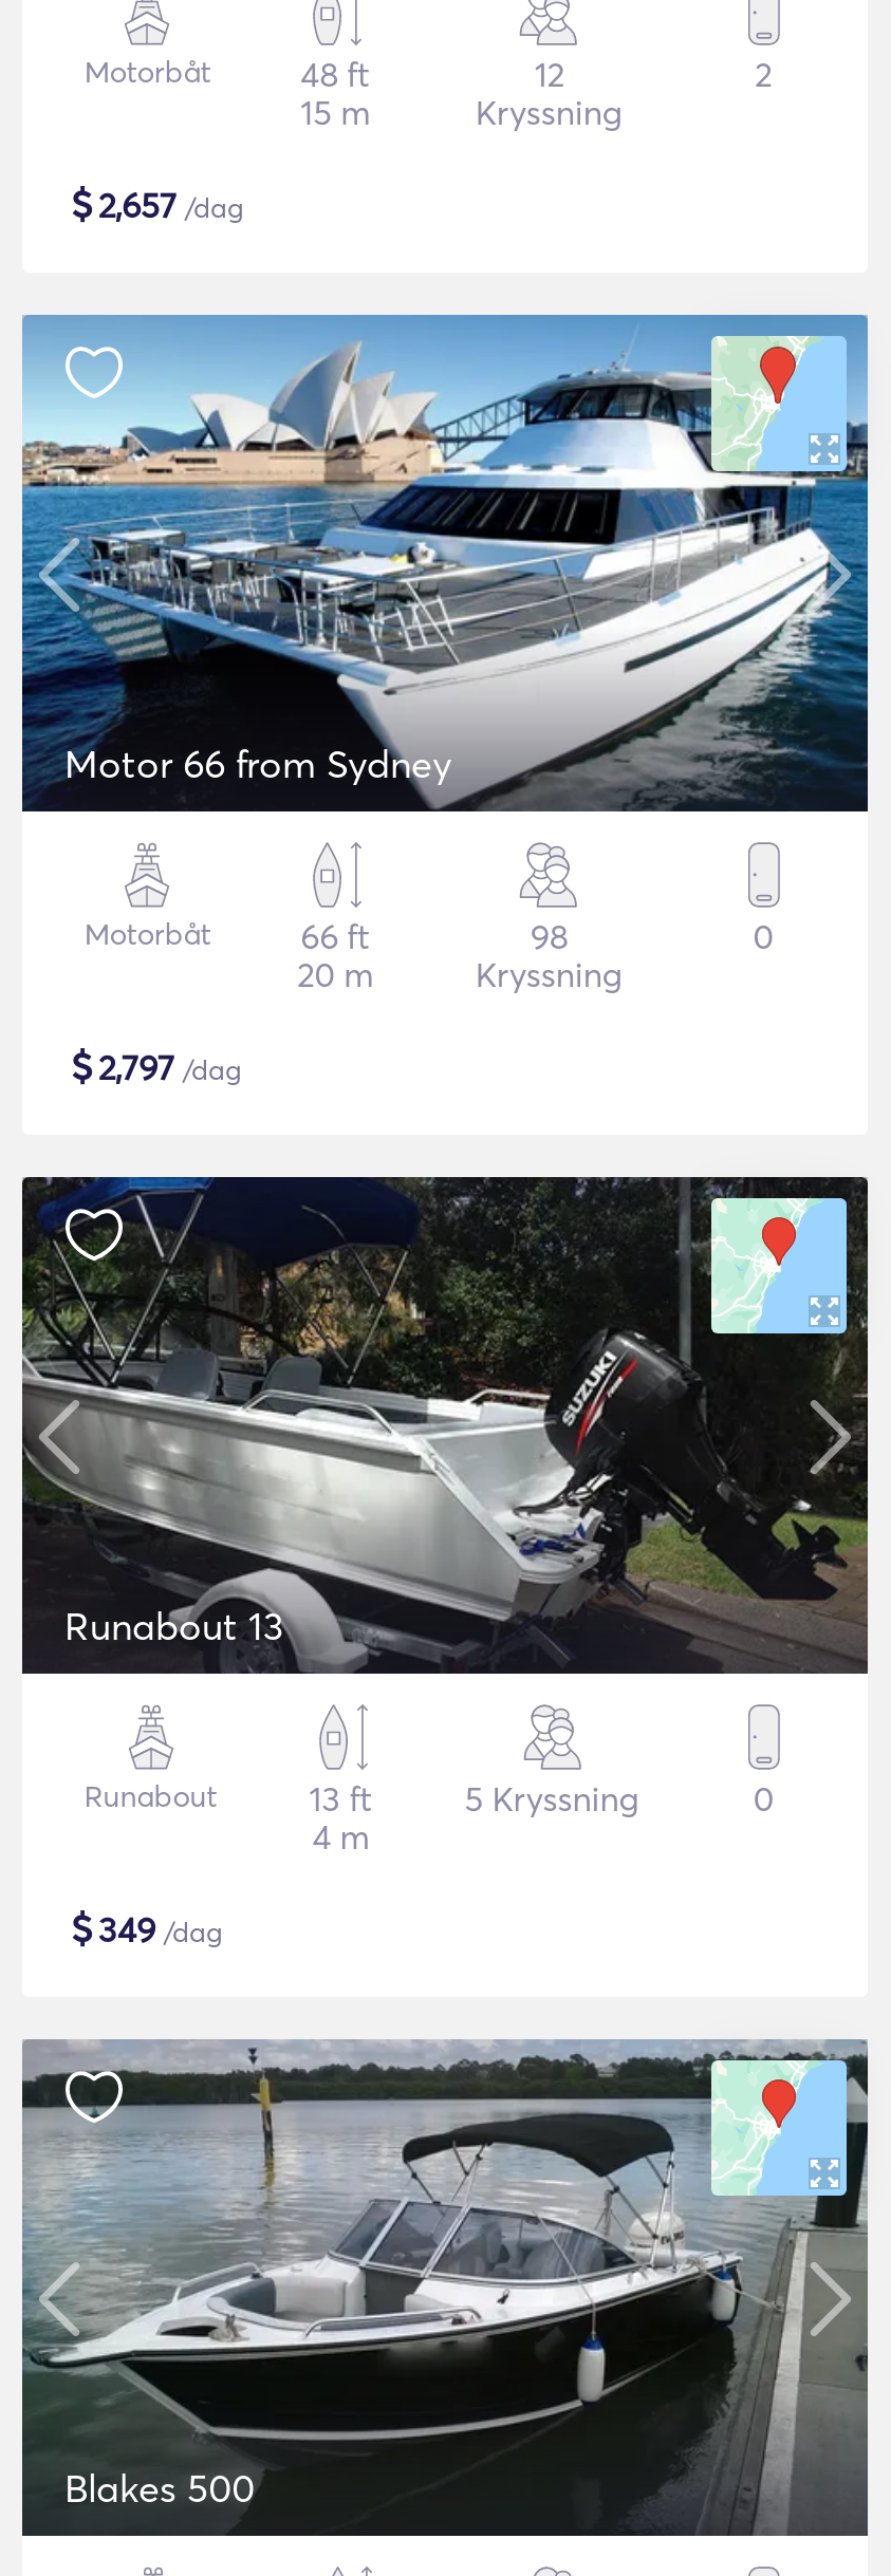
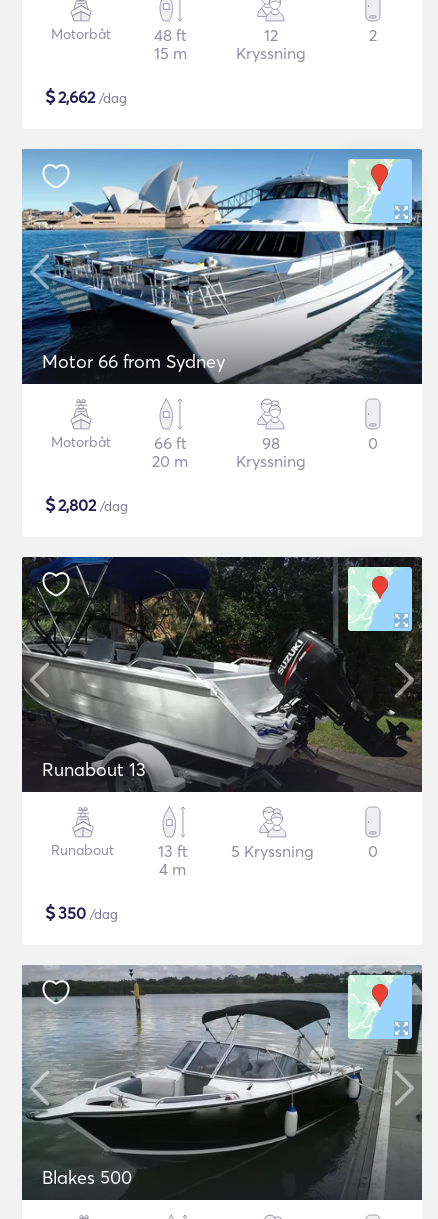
[71,180,244,228] $2,657 /dag -> [45,85,127,108] $2,662 /dag
[71,1042,242,1090] $2,797 /dag -> [45,493,128,516] $2,802 /dag
[71,1904,223,1953] $349 /dag -> [45,901,118,924] $350 /dag

